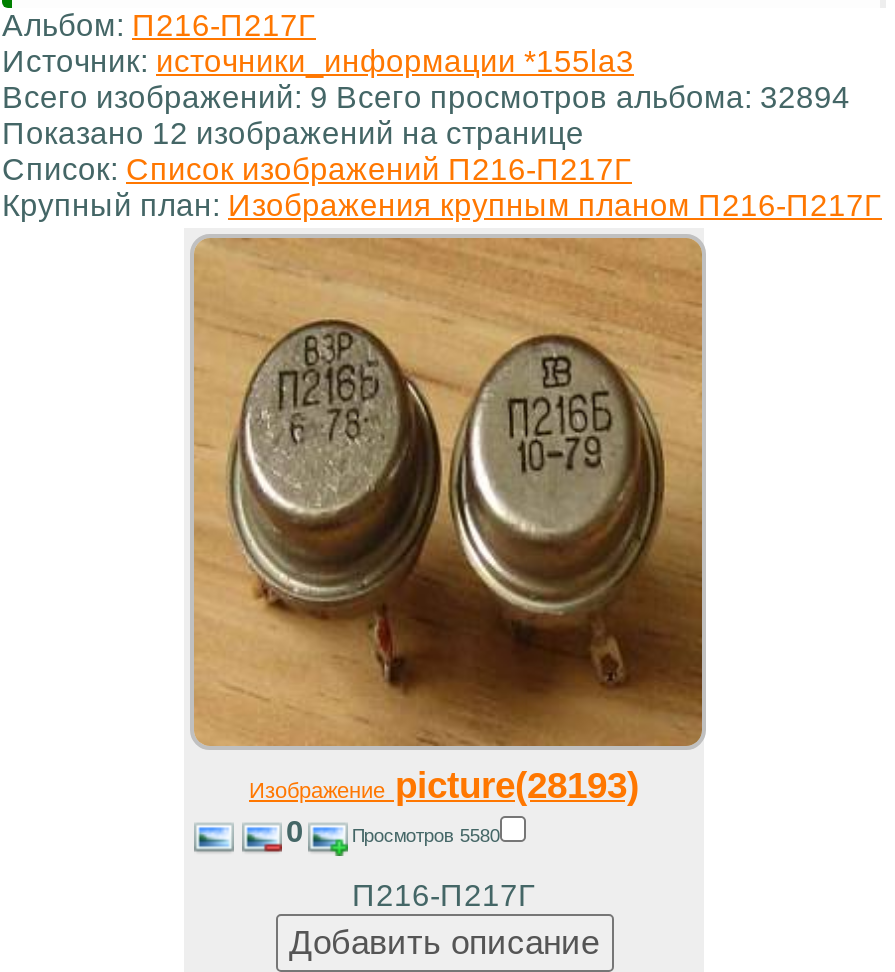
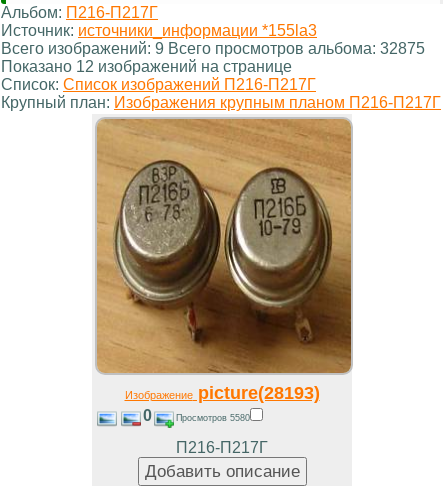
[2,79,850,113] Всего изображений: 9 Всего просмотров альбома: 32894 -> [1,40,425,57] Всего изображений: 9 Всего просмотров альбома: 32875

